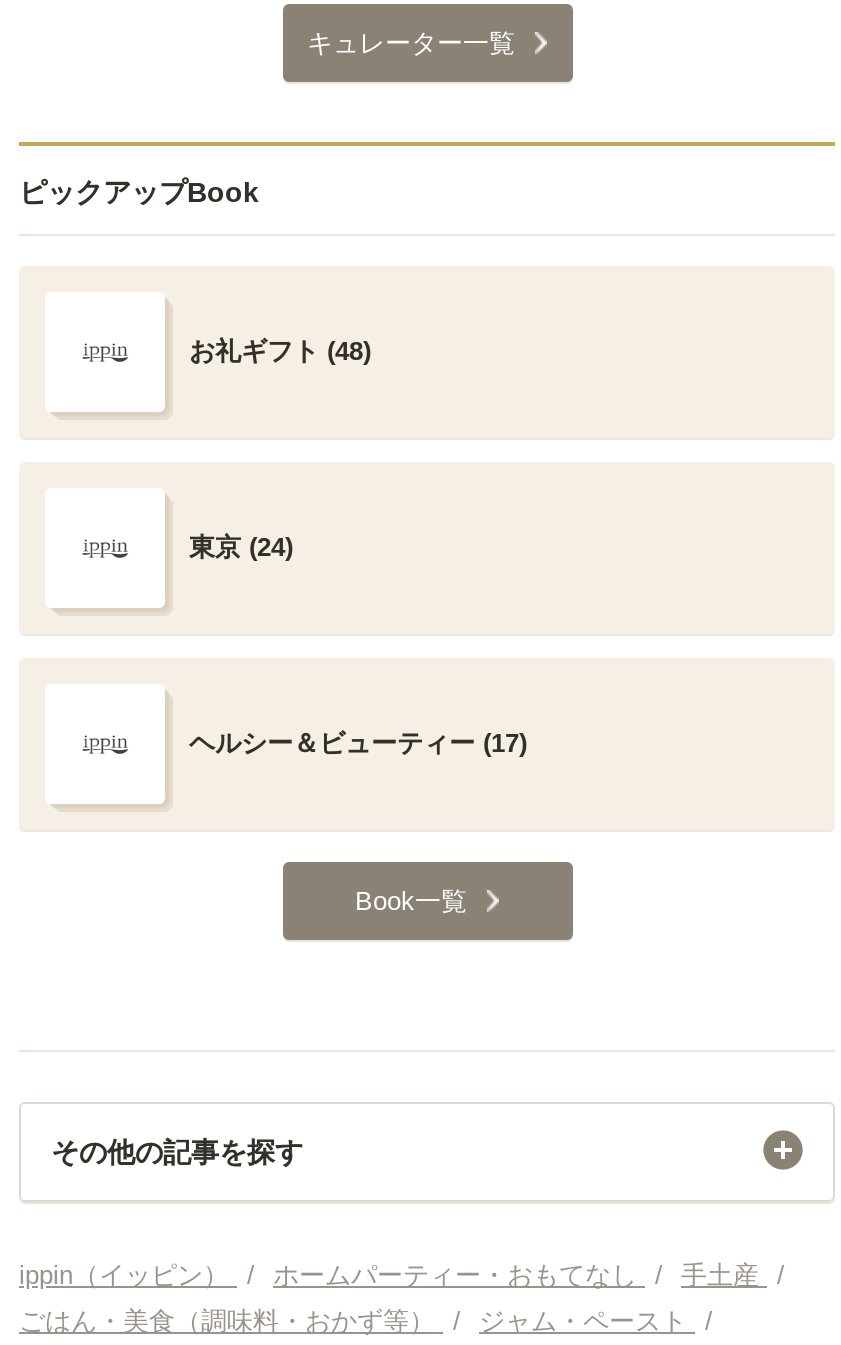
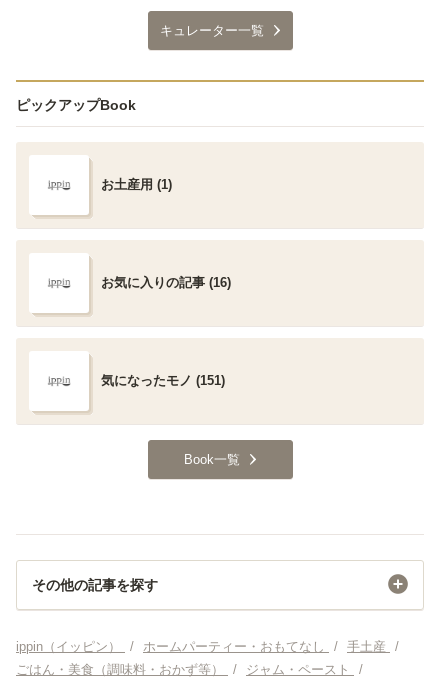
[189,336,371,366] お礼ギフト (48) -> [101,177,172,192] お土産用 (1)
[189,532,293,562] 東京 (24) -> [101,275,231,290] お気に入りの記事 (16)
[189,728,527,758] ヘルシー＆ビューティー (17) -> [101,373,225,388] 気になったモノ (151)

